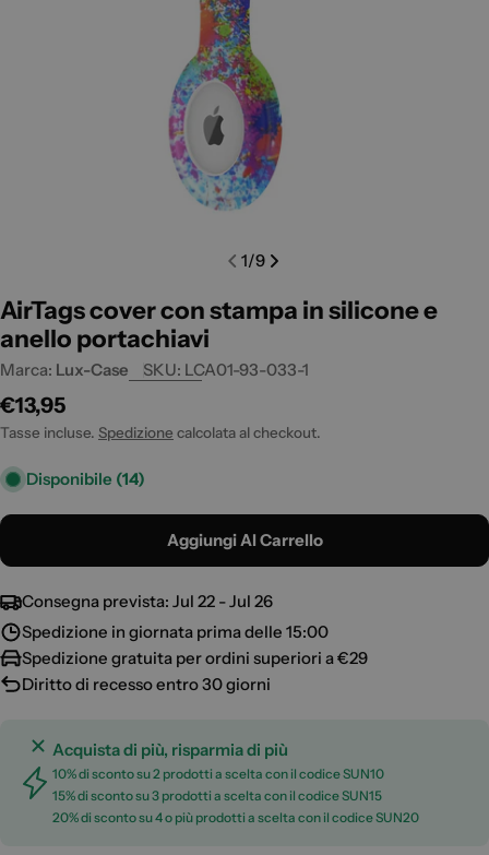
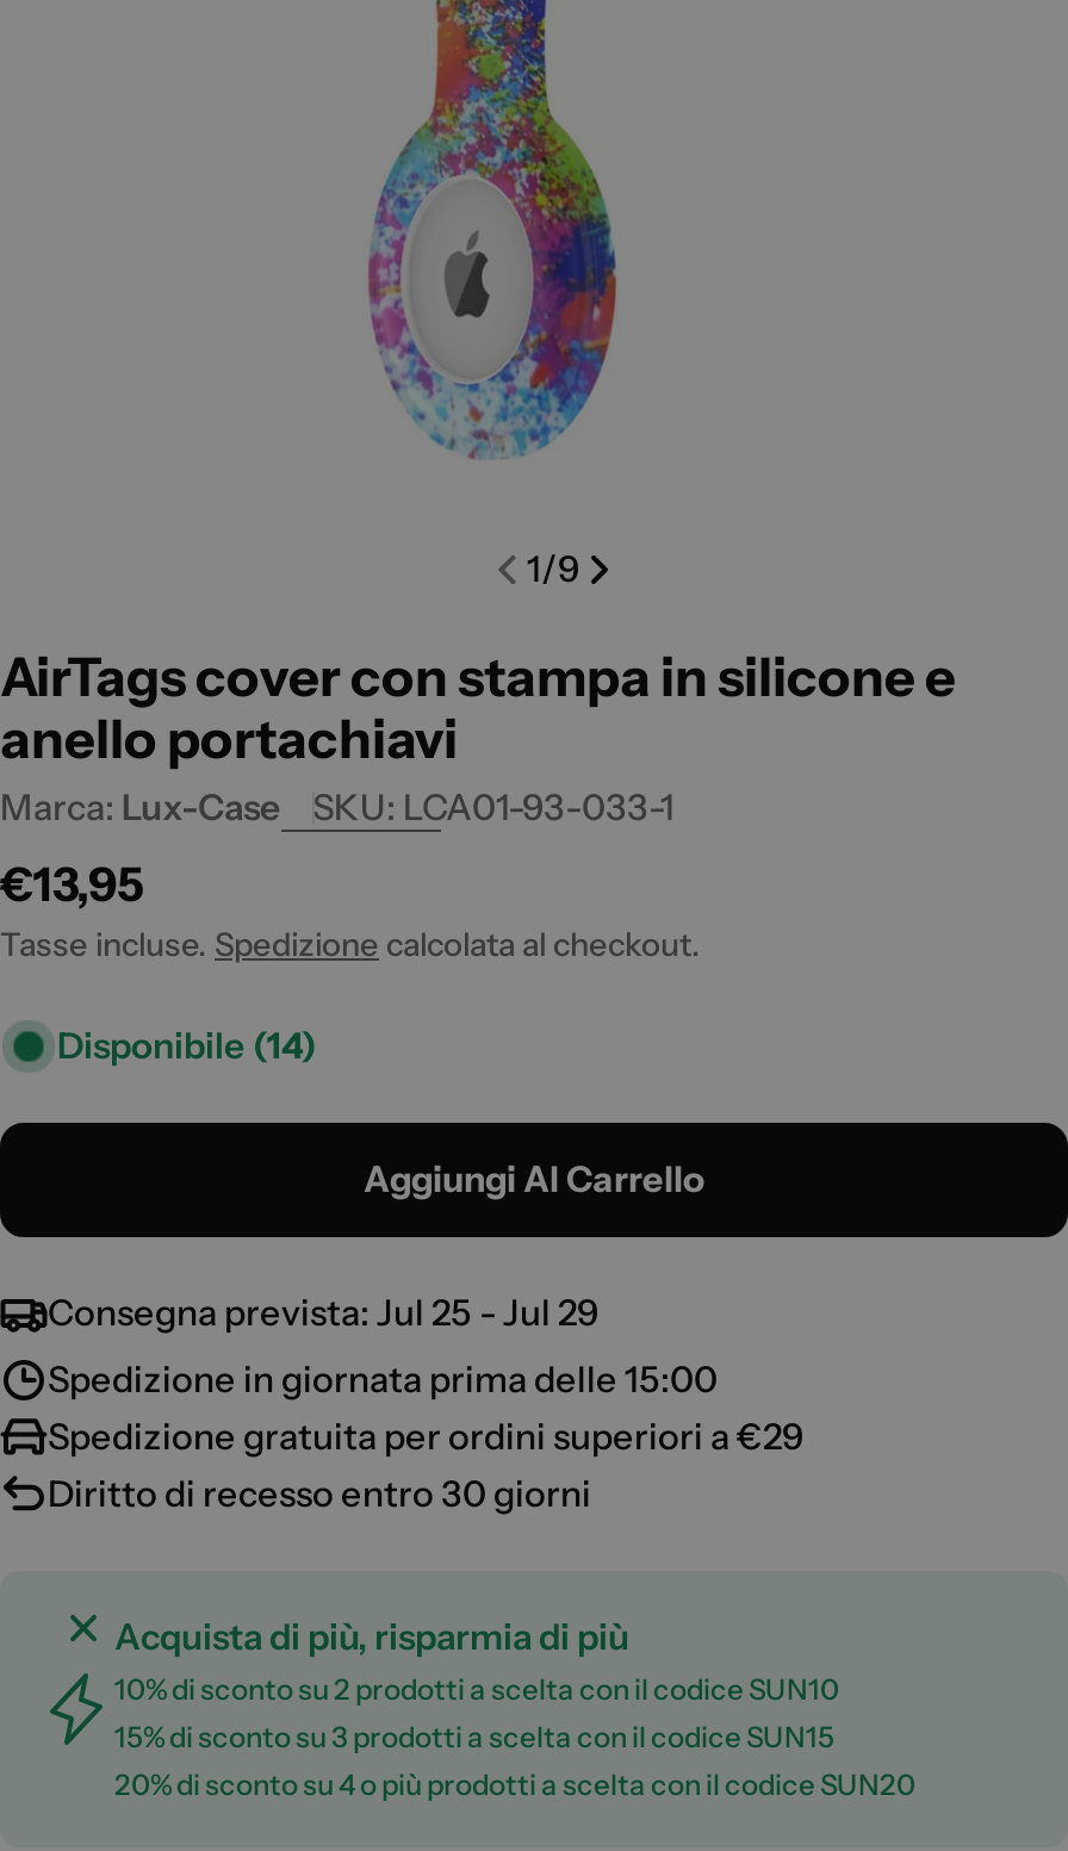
[22,591,273,611] Consegna prevista: Jul 22 - Jul 26 -> [48,1290,598,1335] Consegna prevista: Jul 25 - Jul 29

